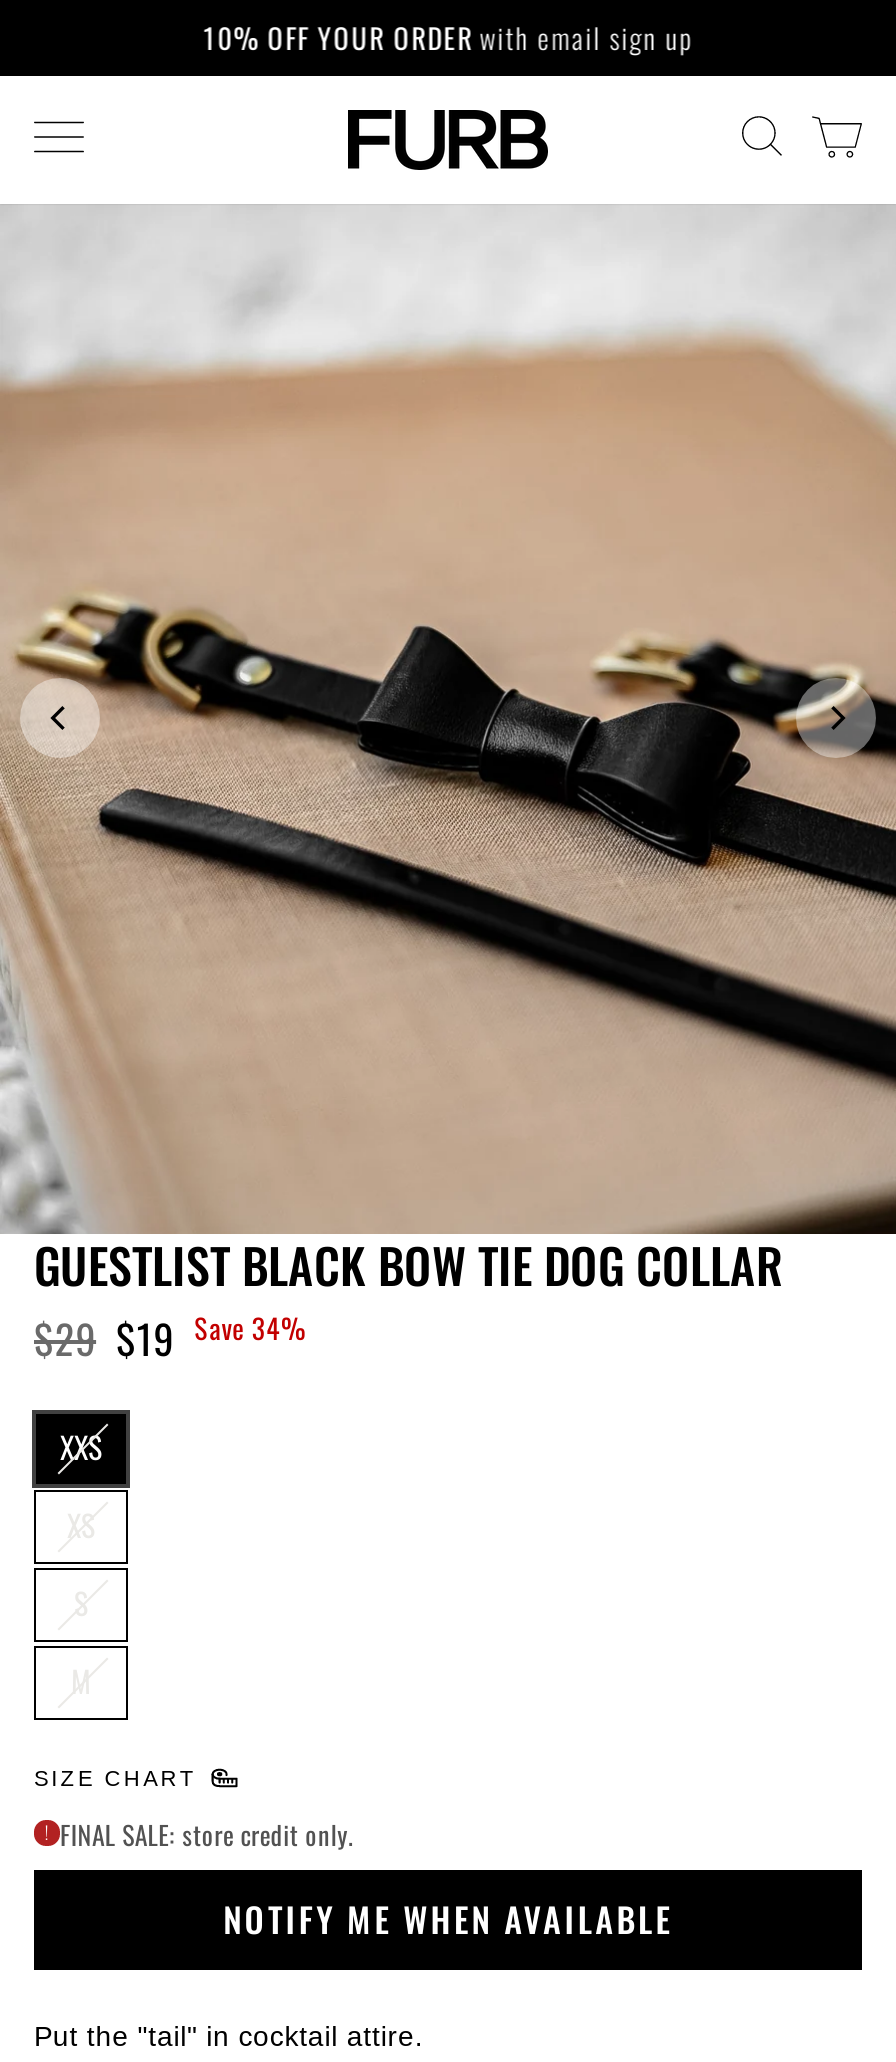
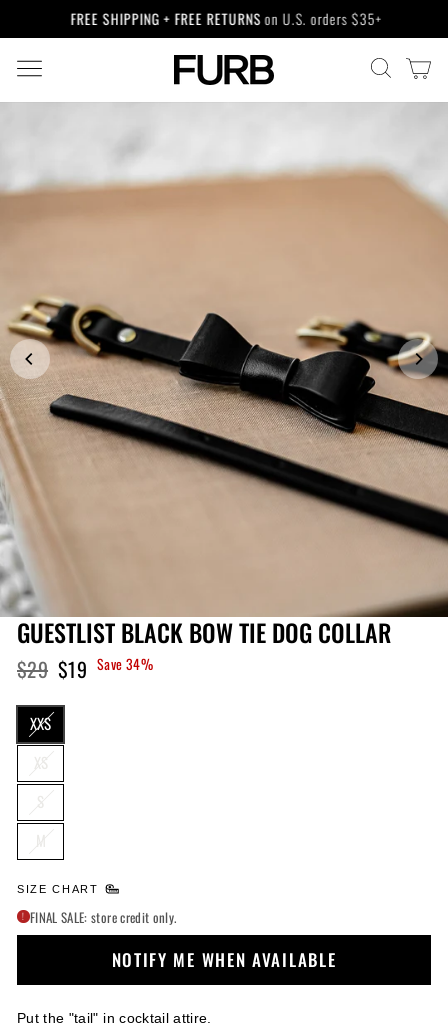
[203,16,693,58] 10% OFF YOUR ORDER with email sign up -> [69,8,380,29] FREE SHIPPING + FREE RETURNS on U.S. orders $35+

